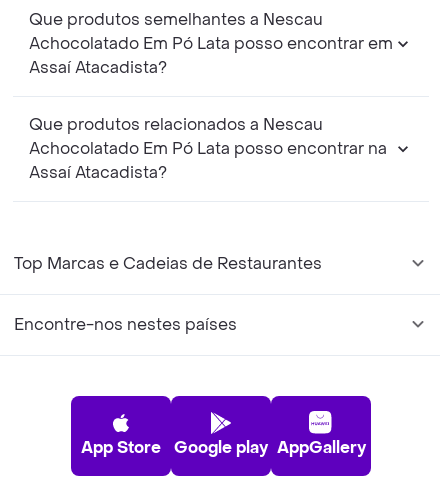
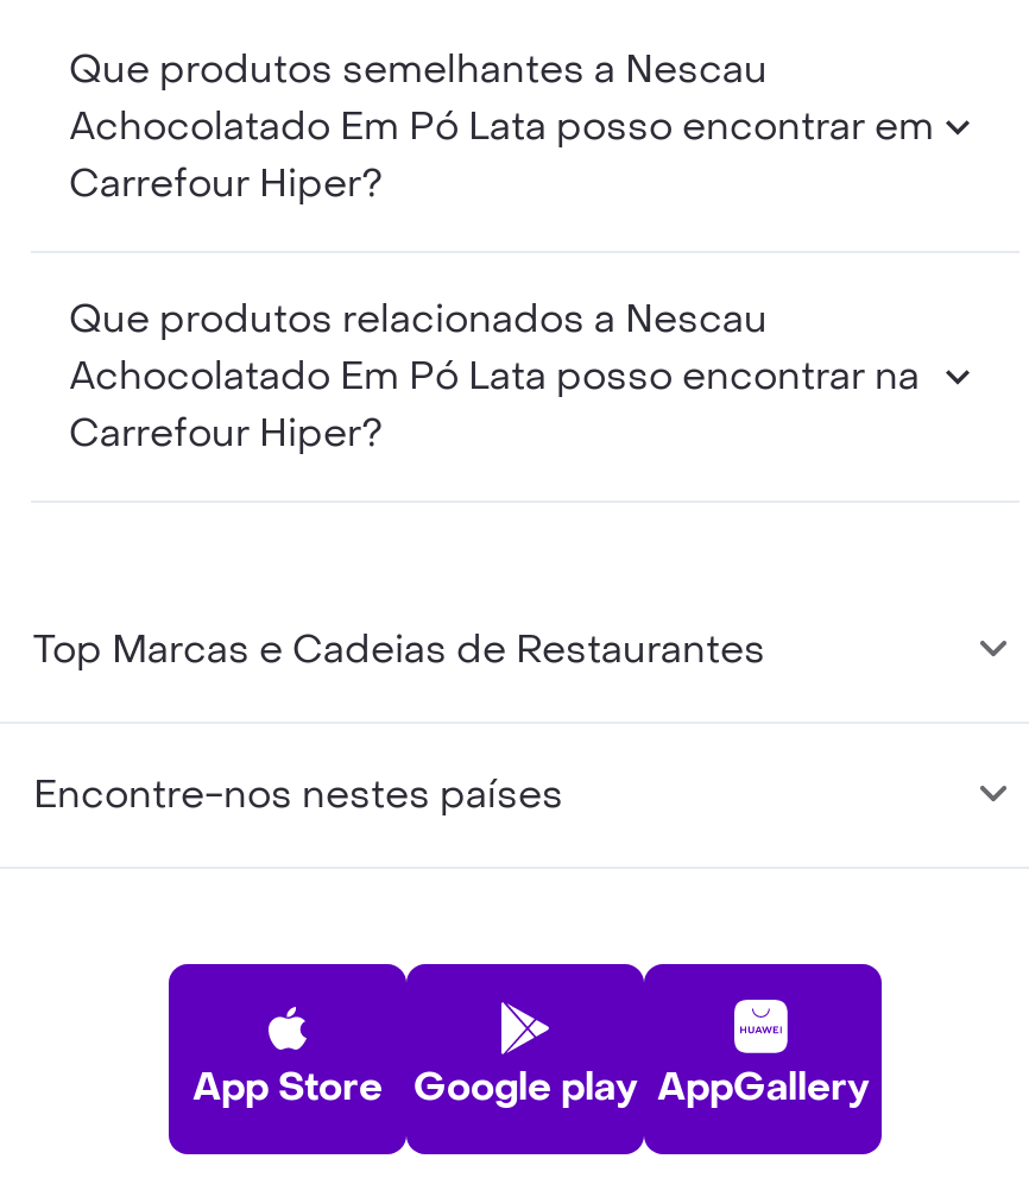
[29,57,167,78] Assaí Atacadista? -> [69,158,383,208] Carrefour Hiper?
[29,162,167,183] Assaí Atacadista? -> [69,408,383,458] Carrefour Hiper?

